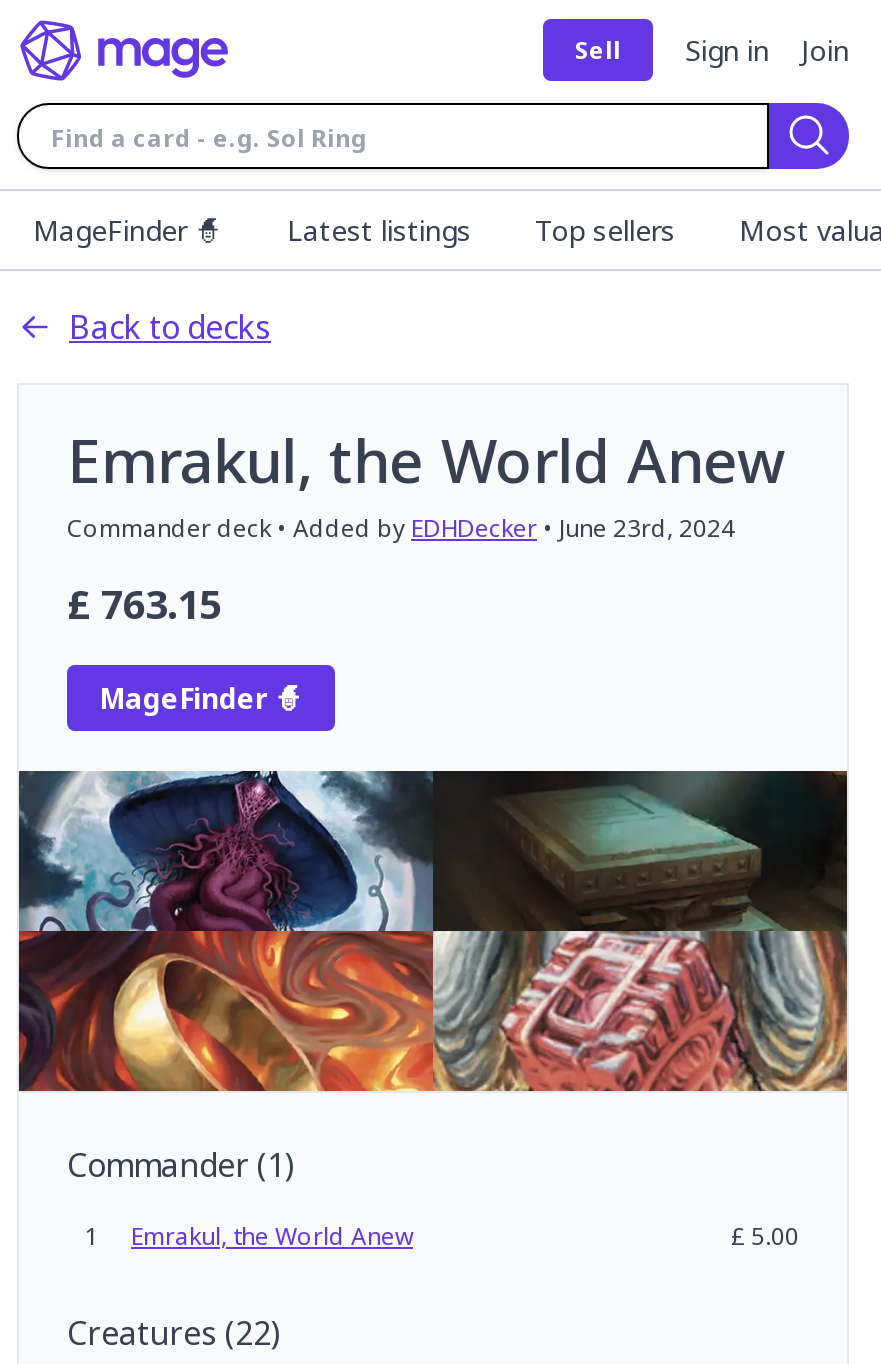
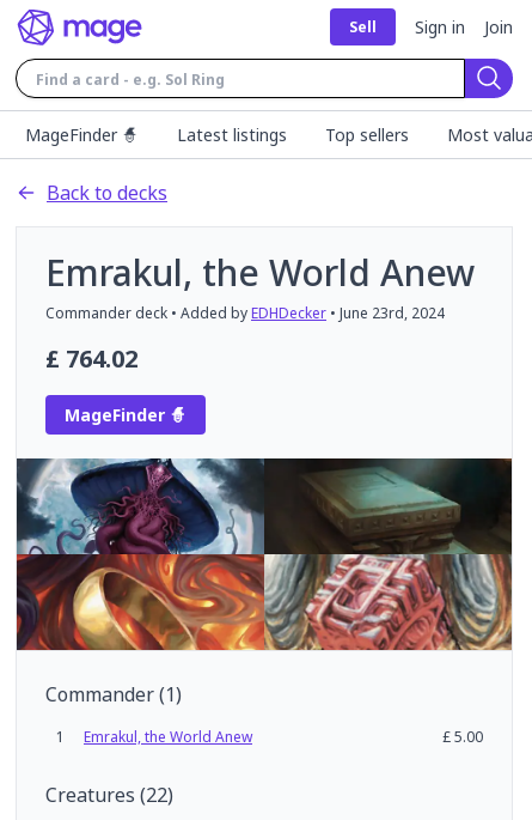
[67,577,221,631] £763.15 -> [45,342,137,375] £764.02

